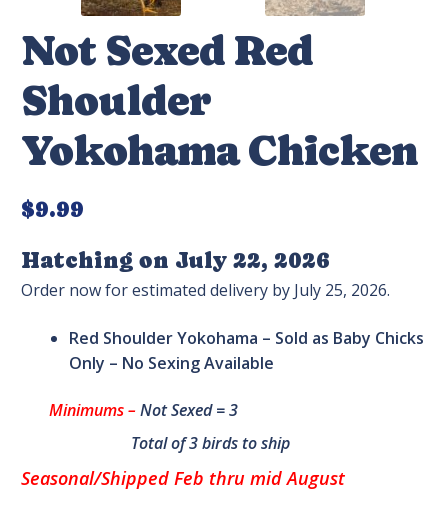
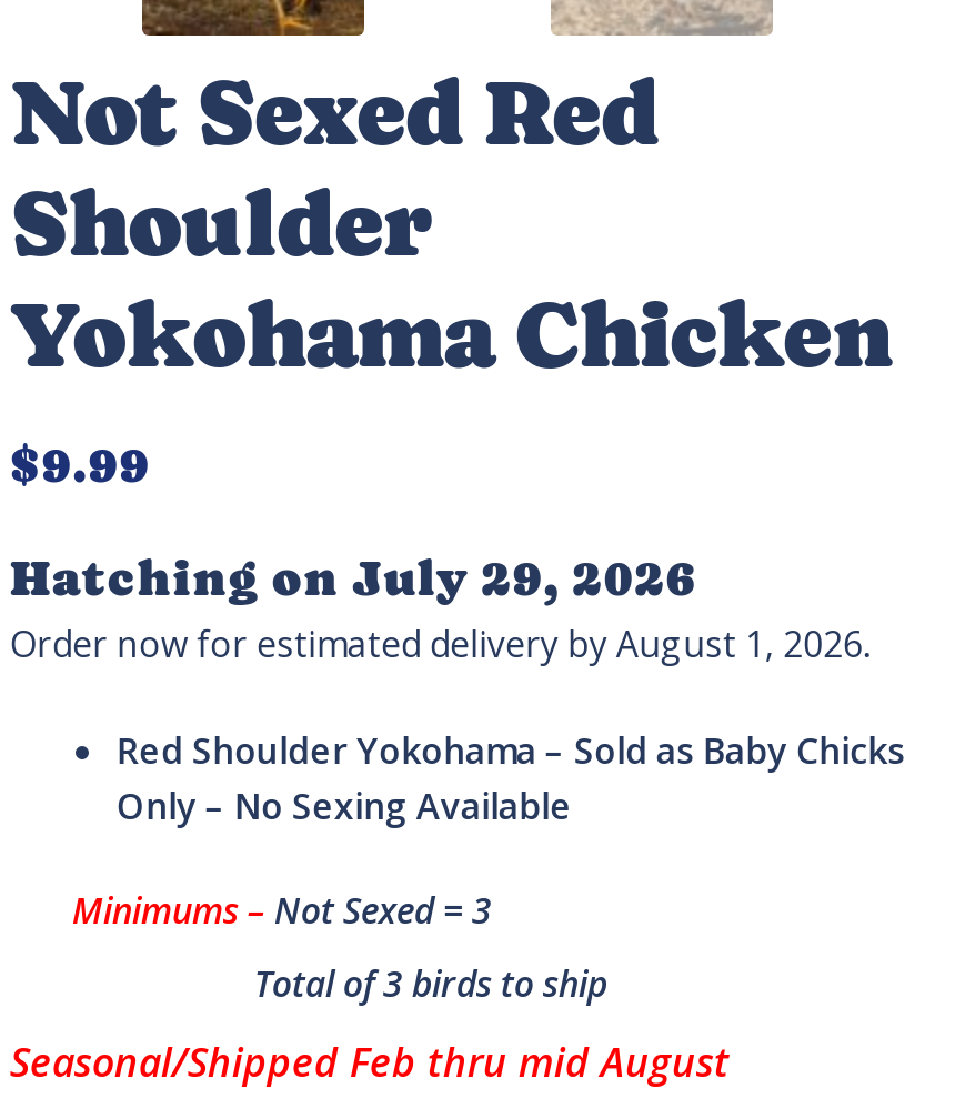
[21,247,330,273] Hatching on July 22, 2026 -> [10,549,696,606] Hatching on July 29, 2026
[21,279,390,301] Order now for estimated delivery by July 25, 2026. -> [10,620,869,669] Order now for estimated delivery by August 1, 2026.

